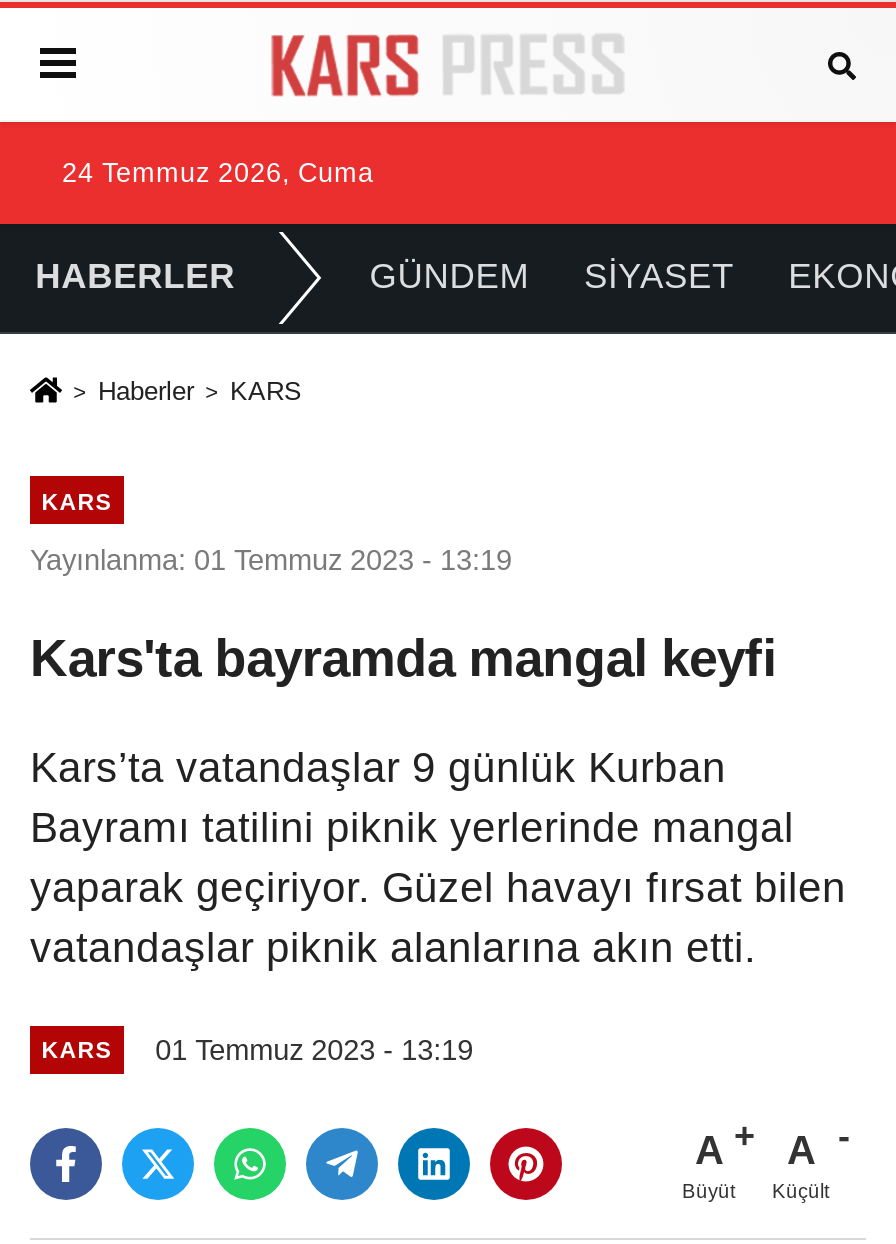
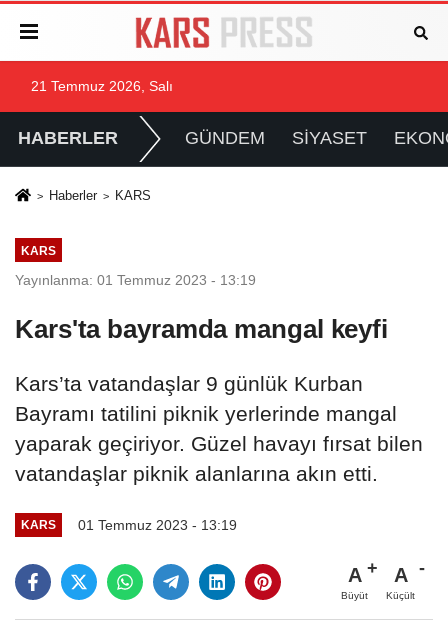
[62,158,374,188] 24 Temmuz 2026, Cuma -> [31,79,173,94] 21 Temmuz 2026, Salı

